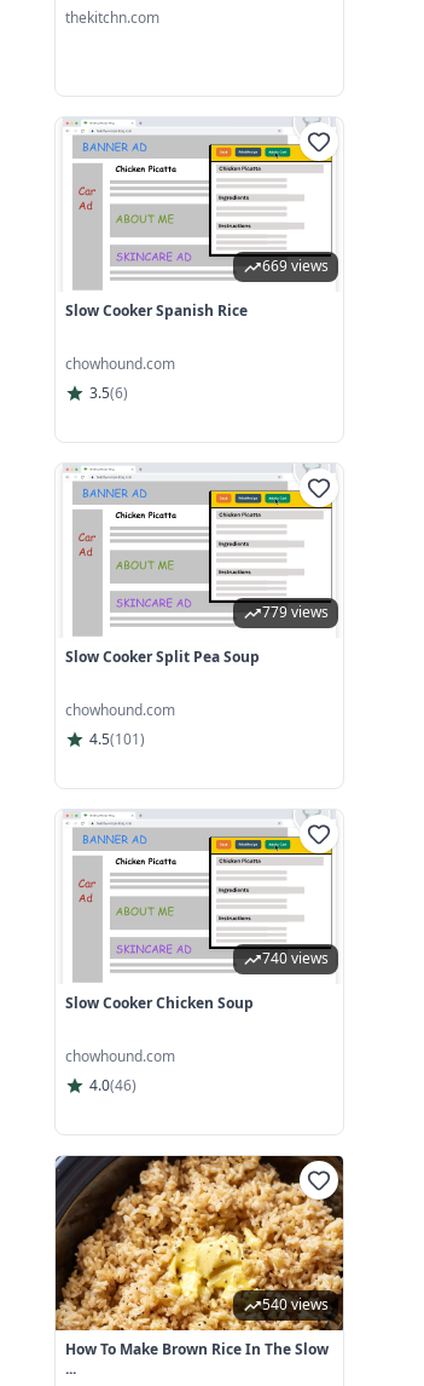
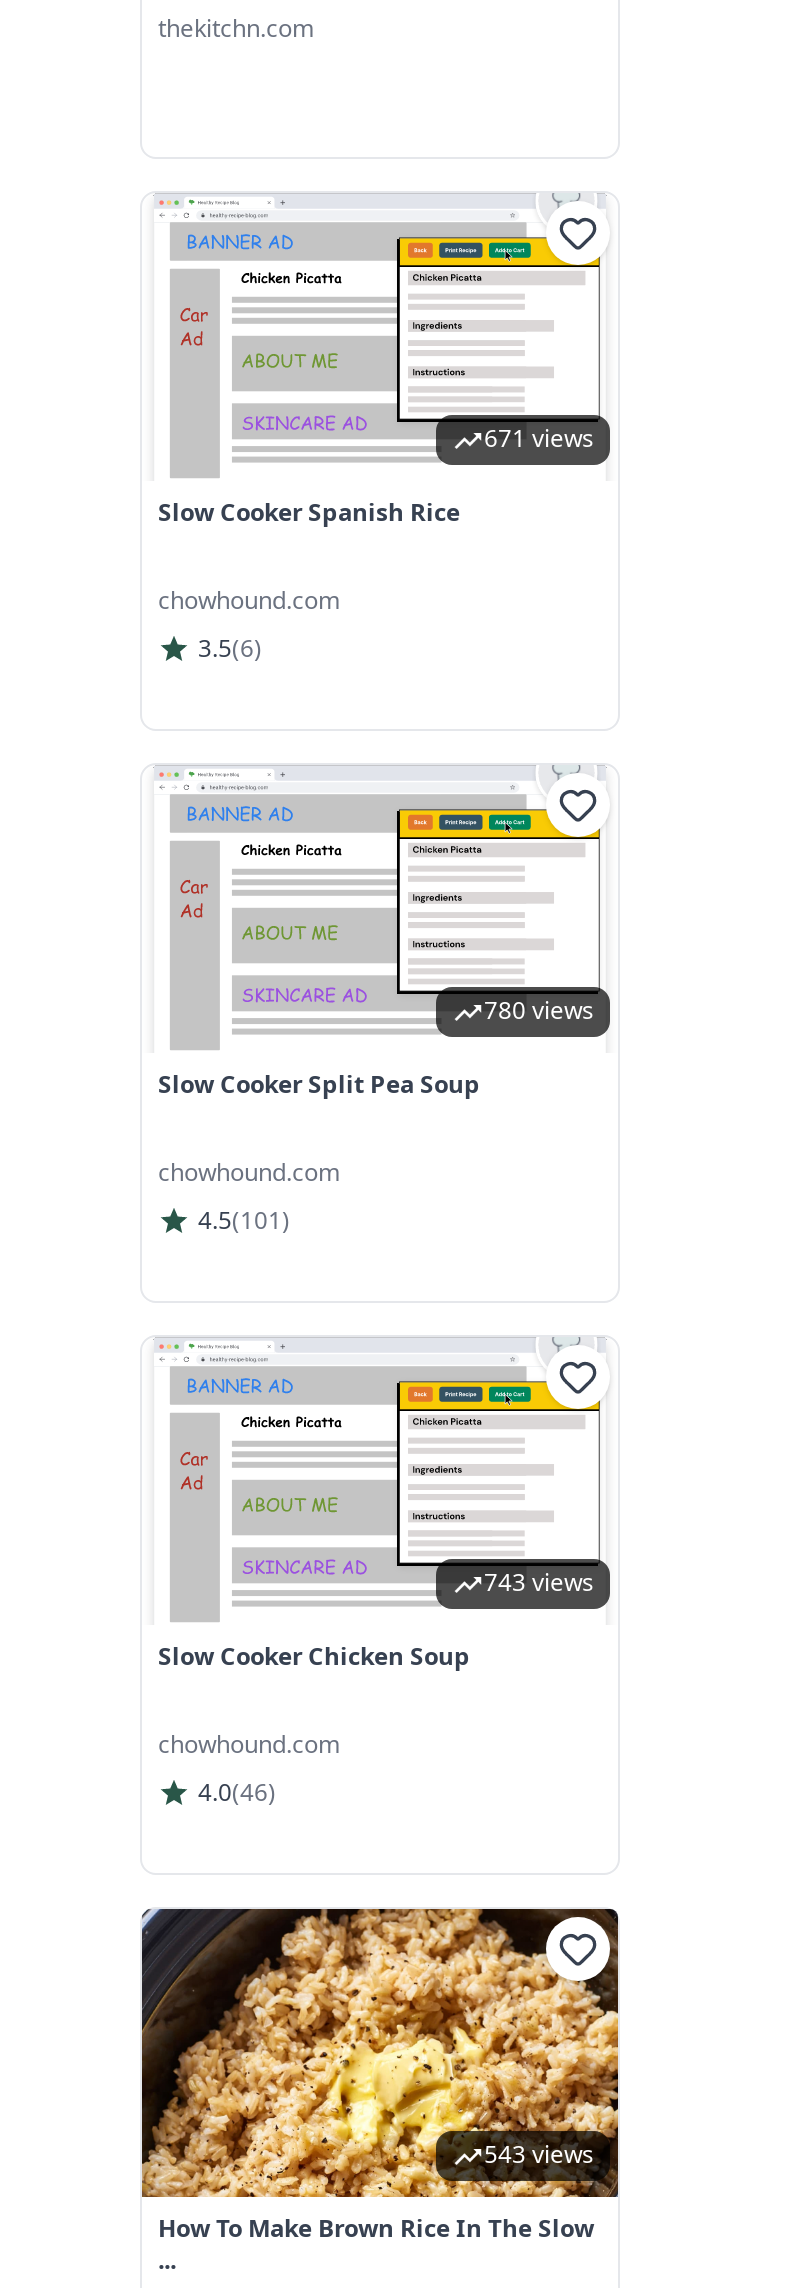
[262,256,329,276] 669 views -> [484,421,594,455] 671 views
[262,602,329,622] 779 views -> [484,993,594,1027] 780 views
[262,948,329,969] 740 views -> [484,1565,594,1599] 743 views
[262,1294,329,1315] 540 views -> [484,2137,594,2171] 543 views

